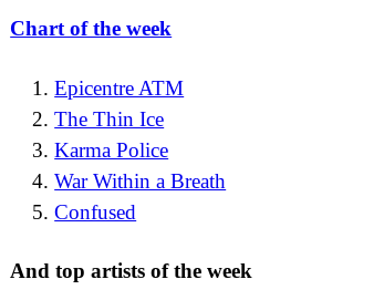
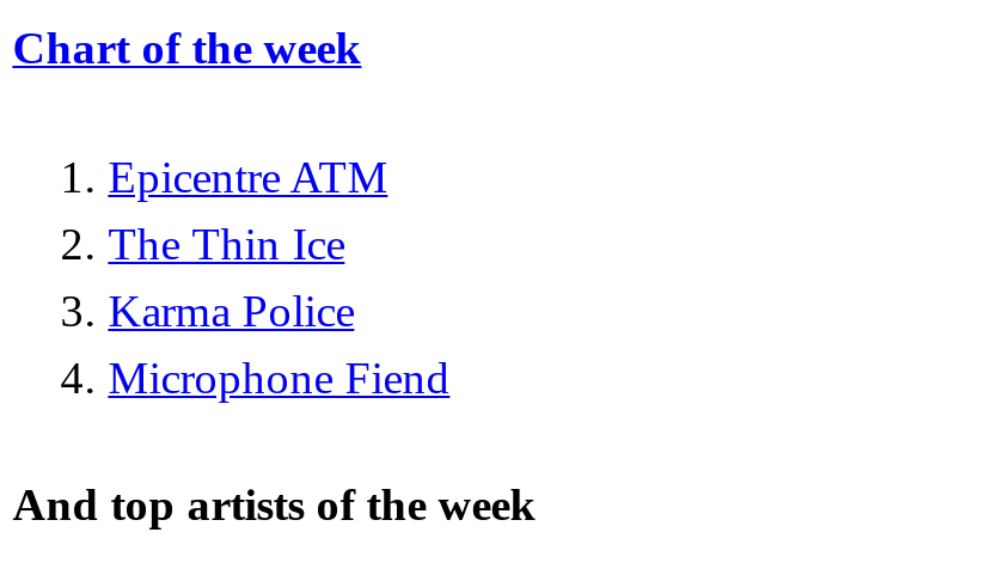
[54,169,226,223] War Within a Breath | Confused -> [108,352,450,402] Microphone Fiend

